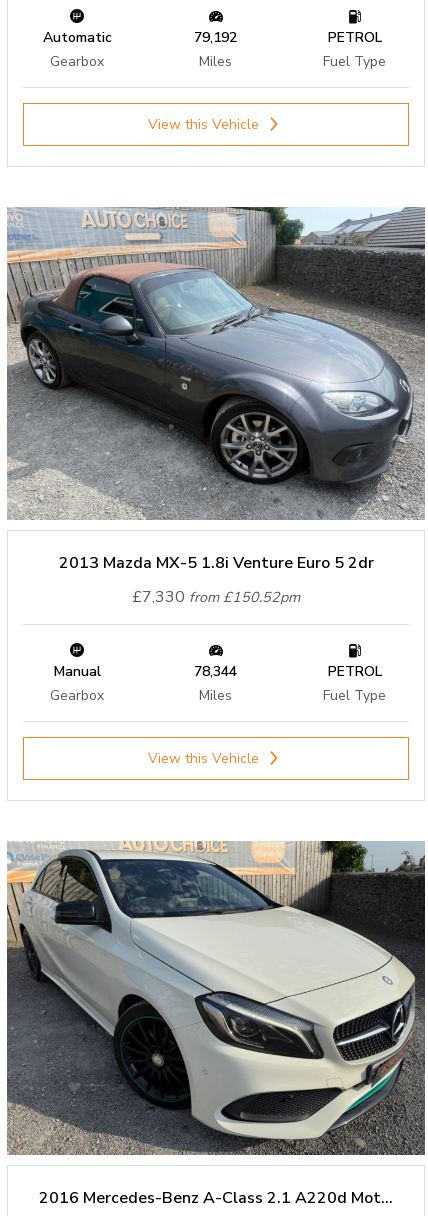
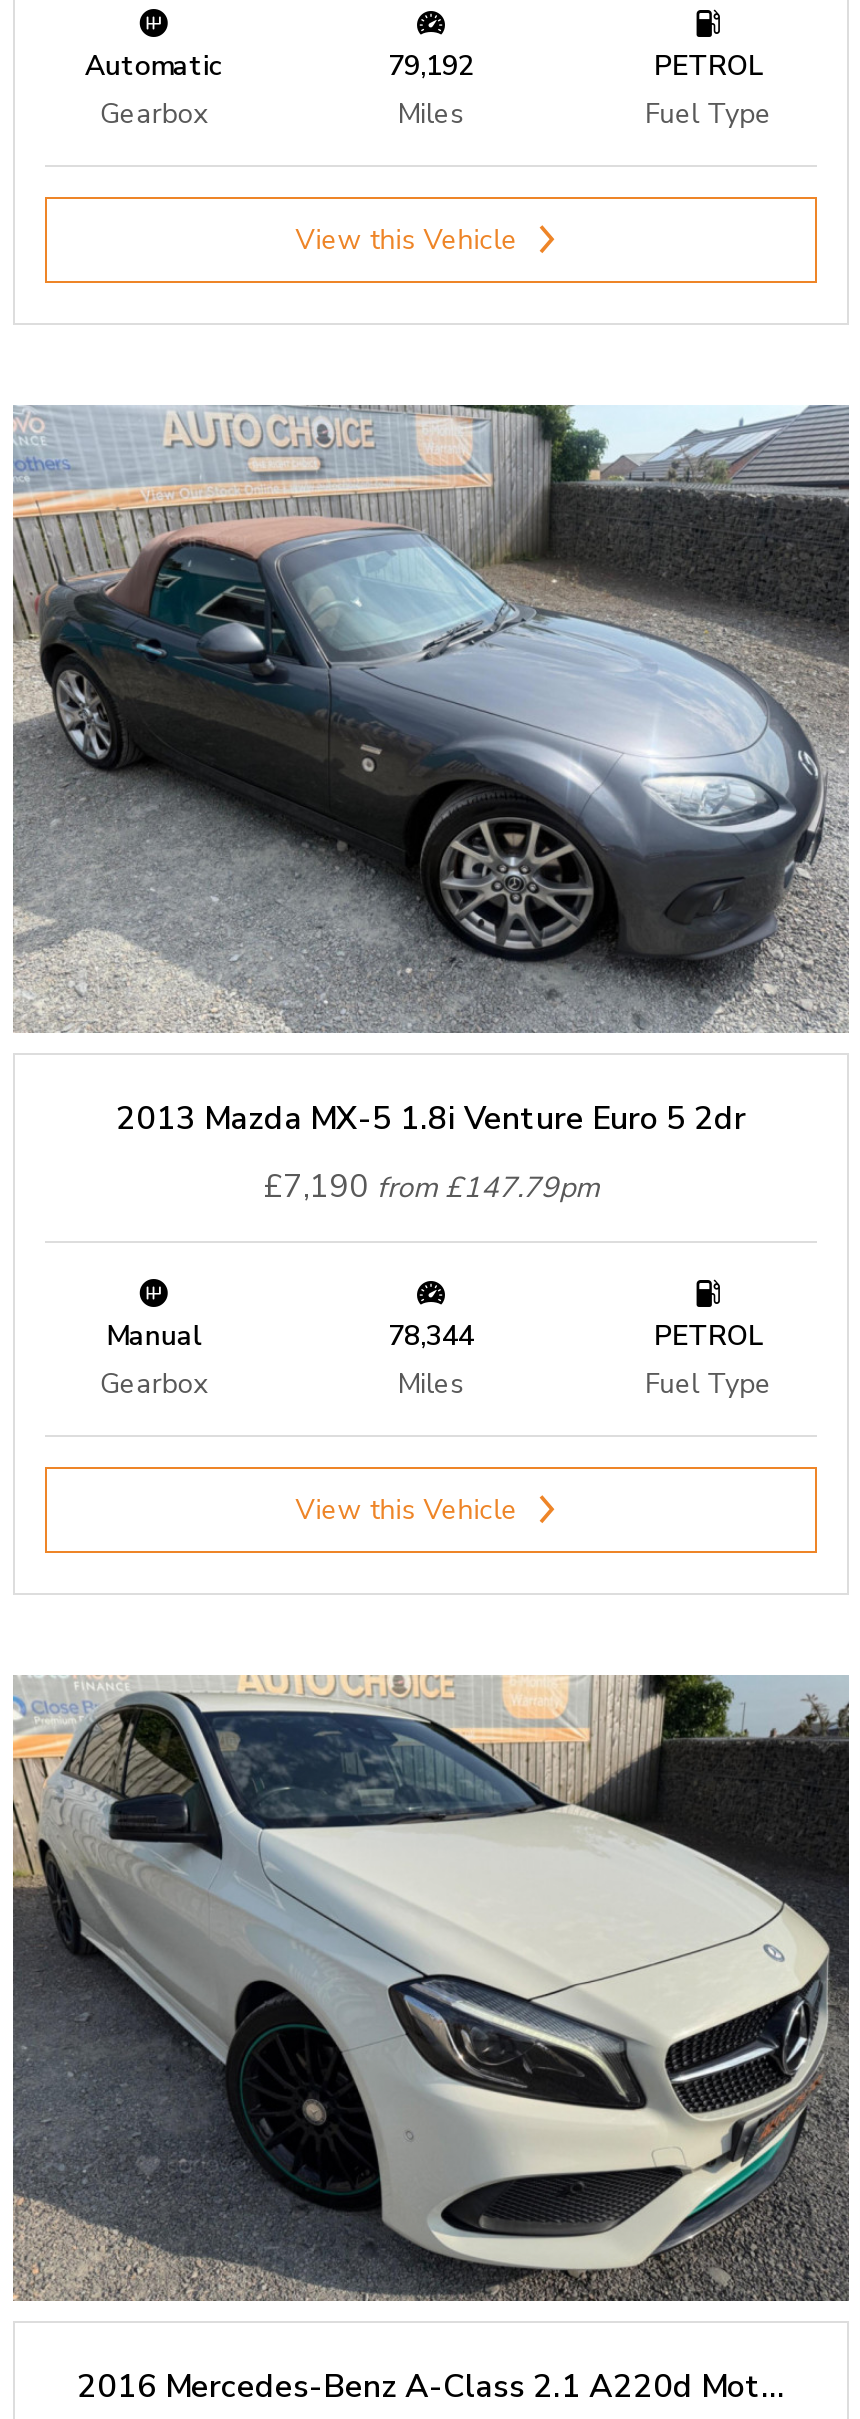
[132,586,300,608] £7,330 from £150.52pm -> [263,1164,599,1208] £7,190 from £147.79pm

